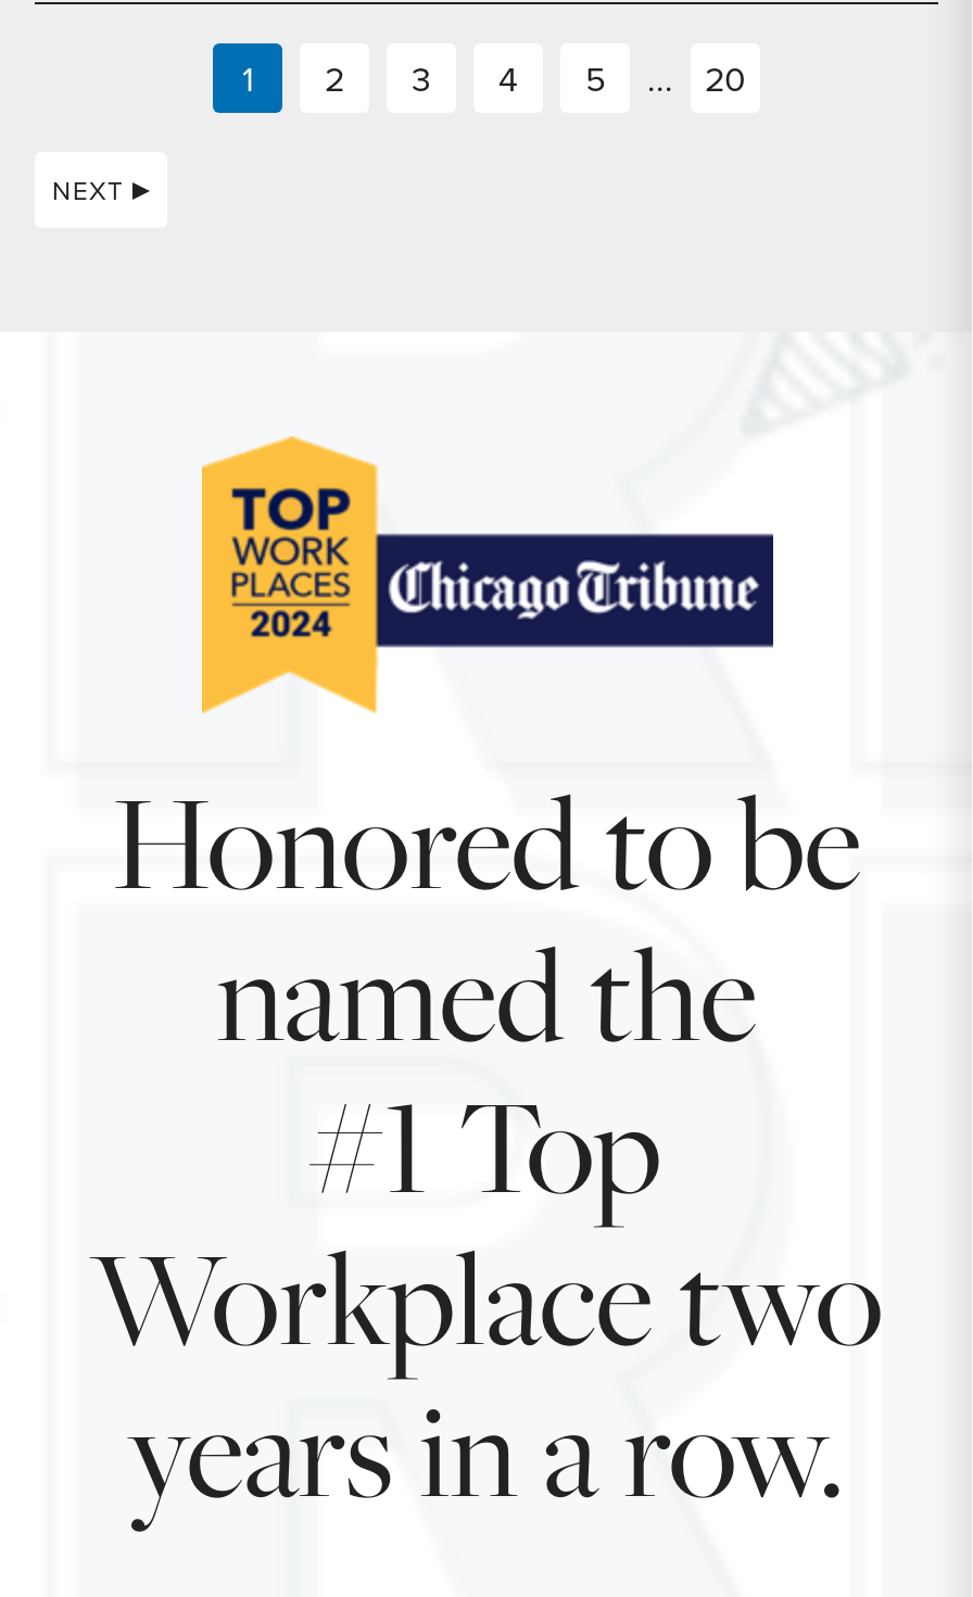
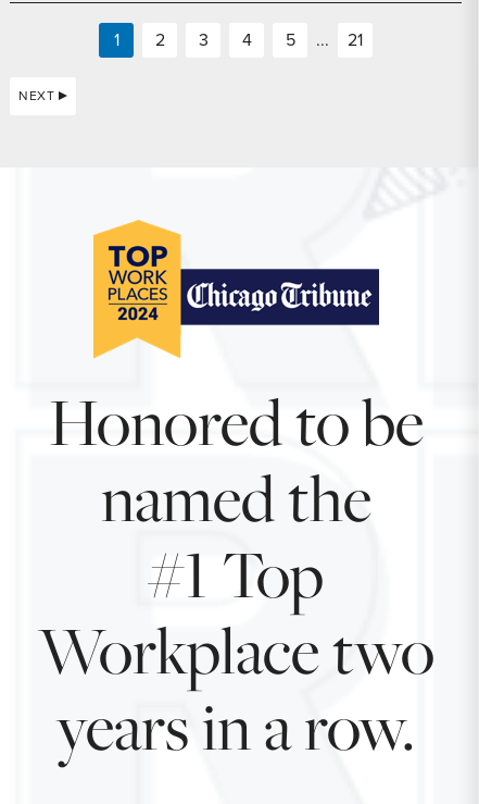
[705,54,746,102] 20 -> [348,27,363,52] 21

